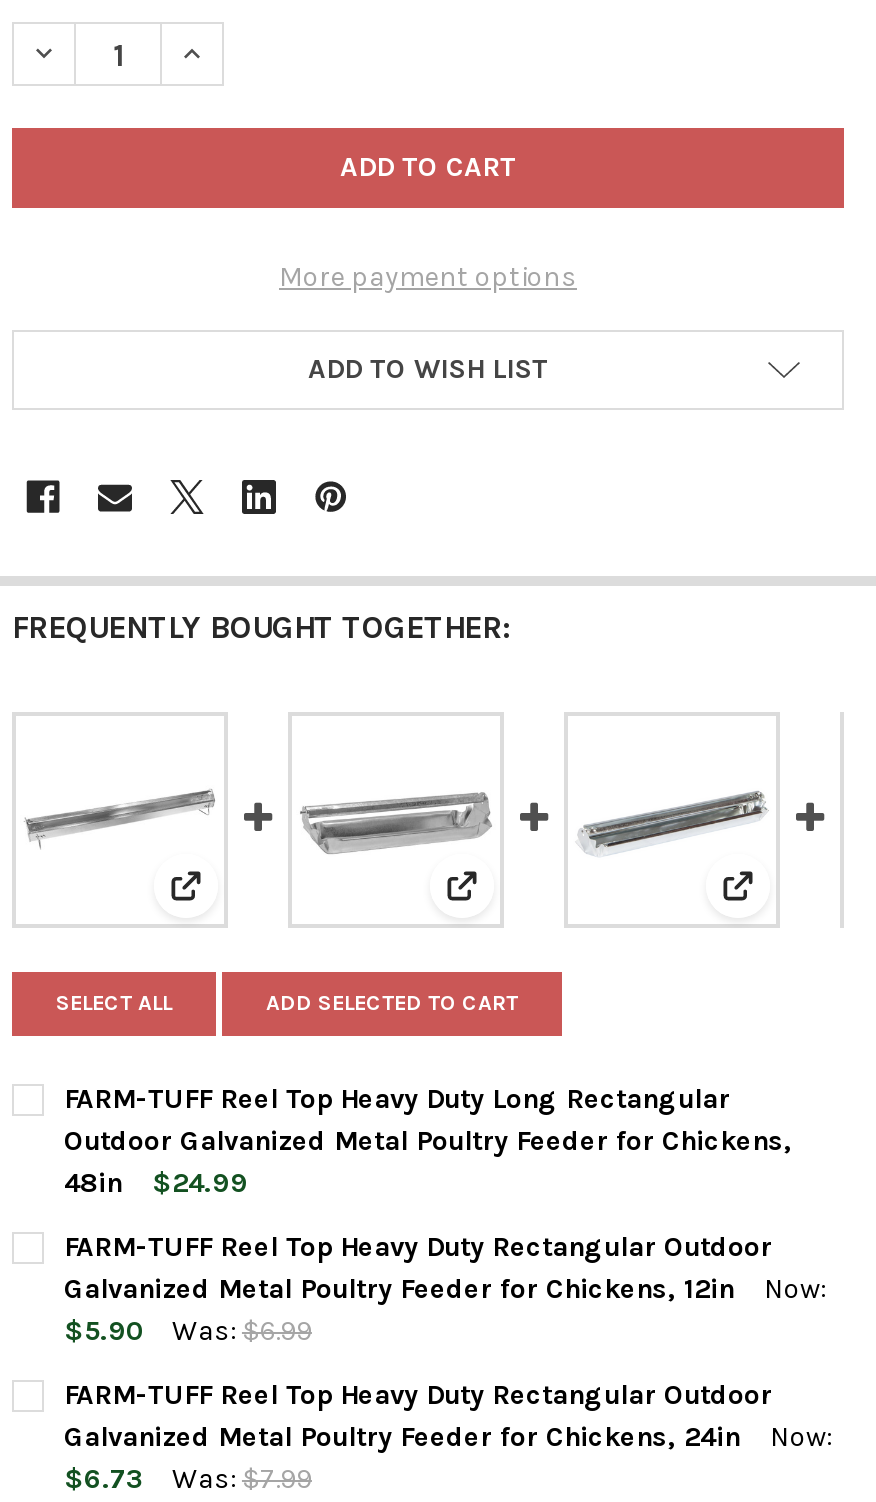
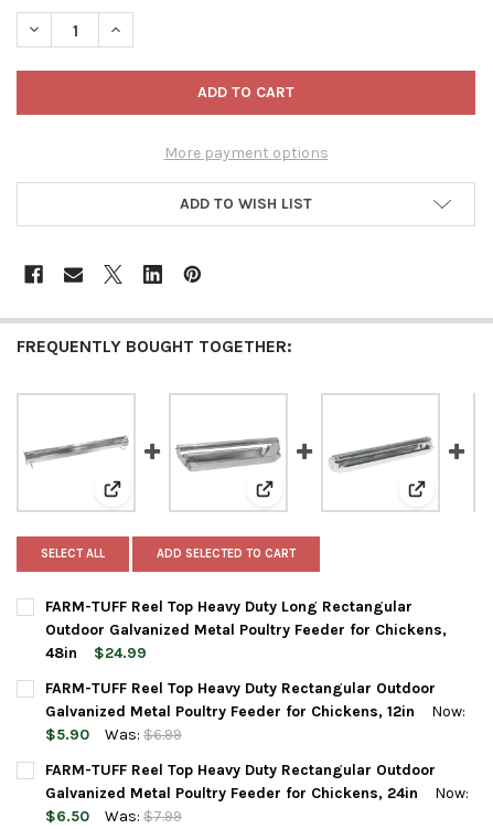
[64,1462,312,1496] $6.73 Was: $7.99 -> [45,807,182,826] $6.50 Was: $7.99

